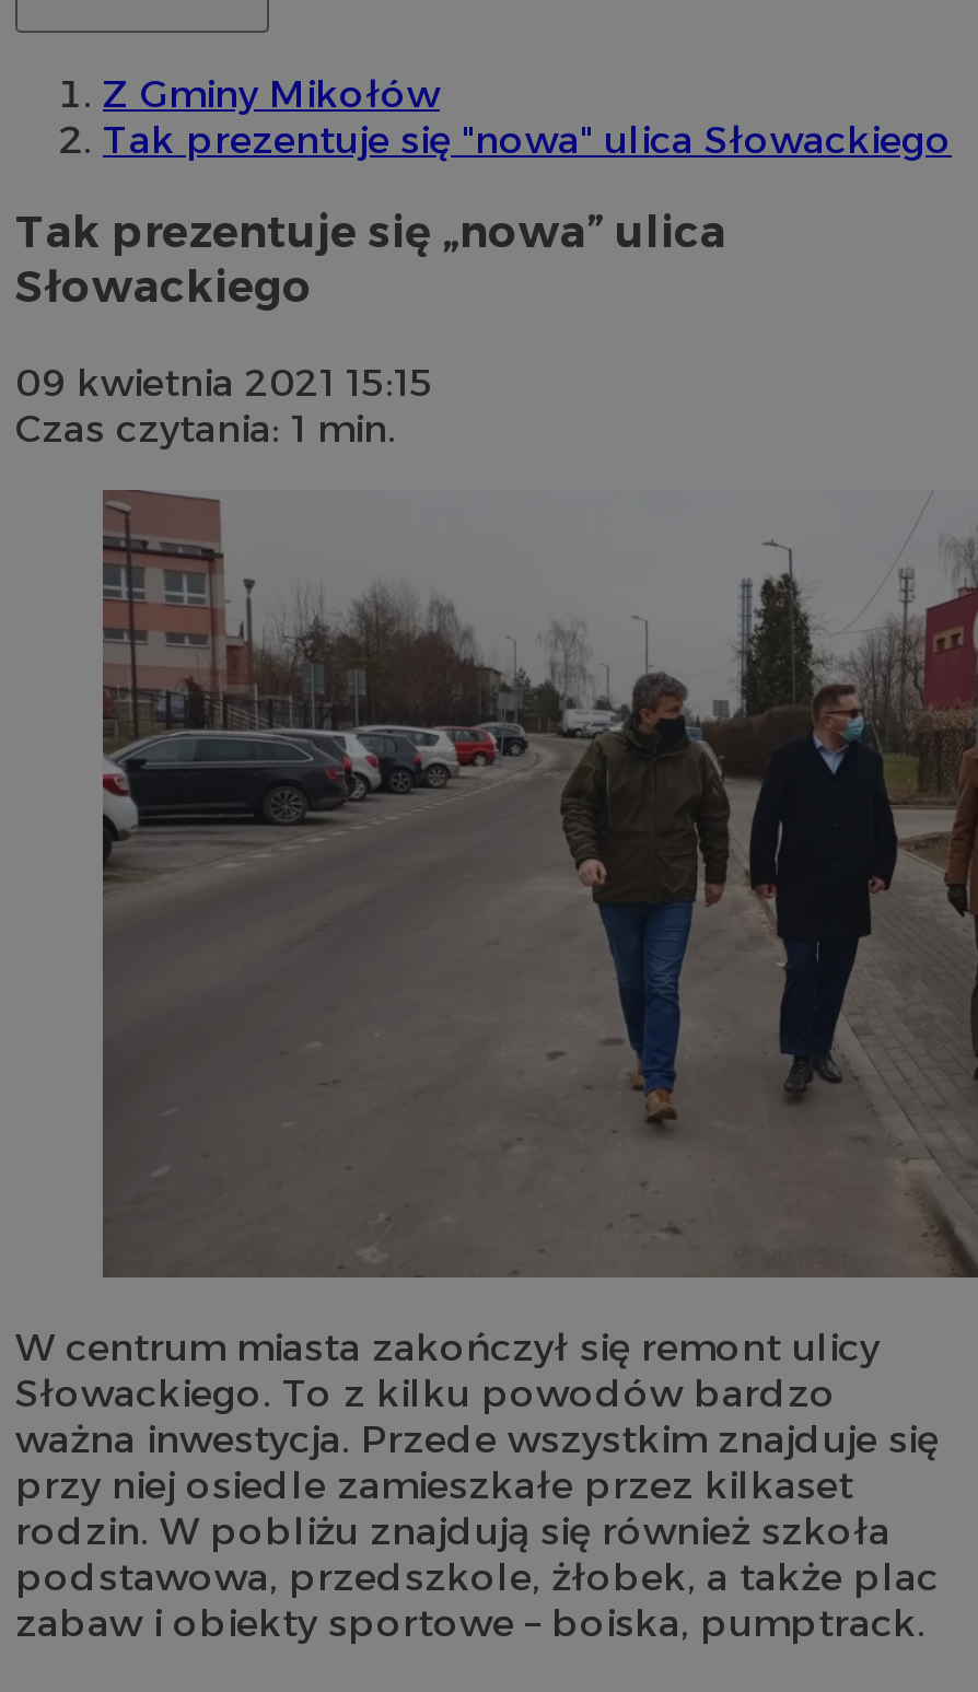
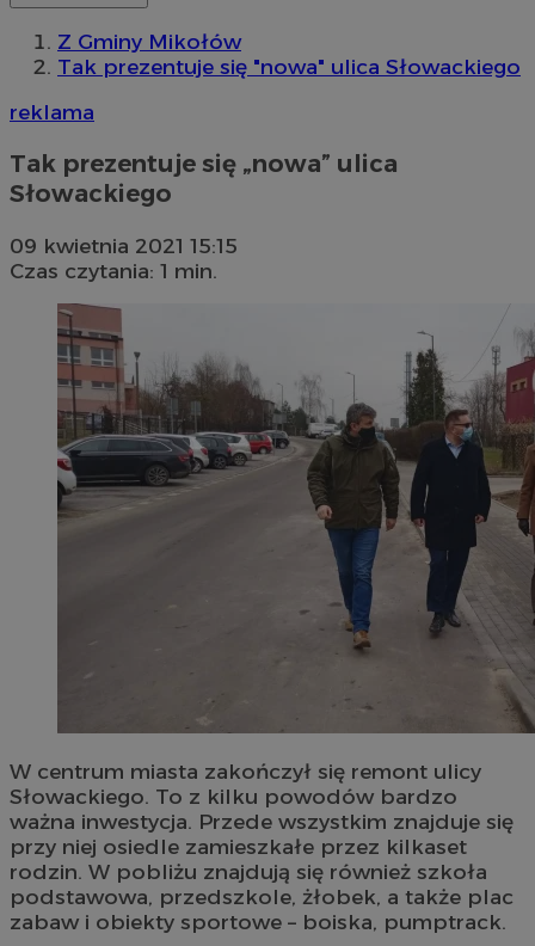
none -> [10,100,94,125] reklama

